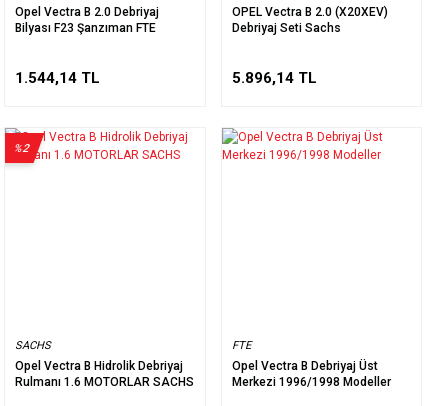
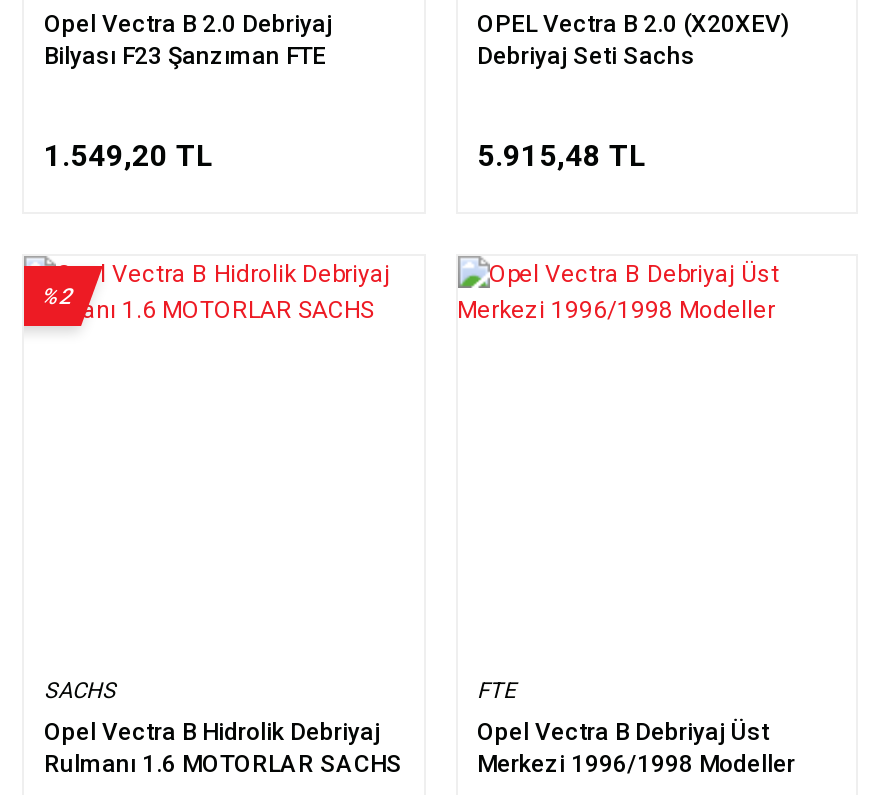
[15,69,100,87] 1.544,14 TL -> [44,138,214,174] 1.549,20 TL
[231,69,316,87] 5.896,14 TL -> [477,138,647,174] 5.915,48 TL

